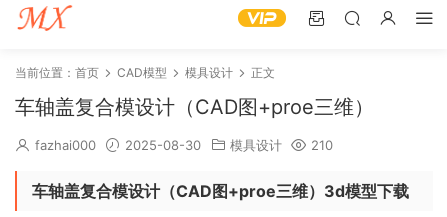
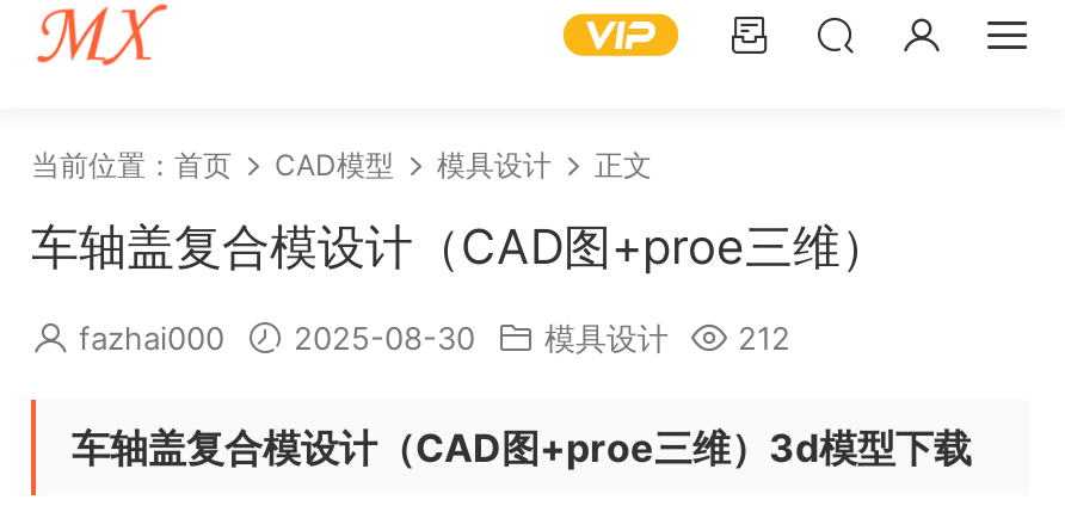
[35,137,333,153] fazhai000 2025-08-30 模具设计 210 -> [79,319,790,357] fazhai000 2025-08-30 模具设计 212

